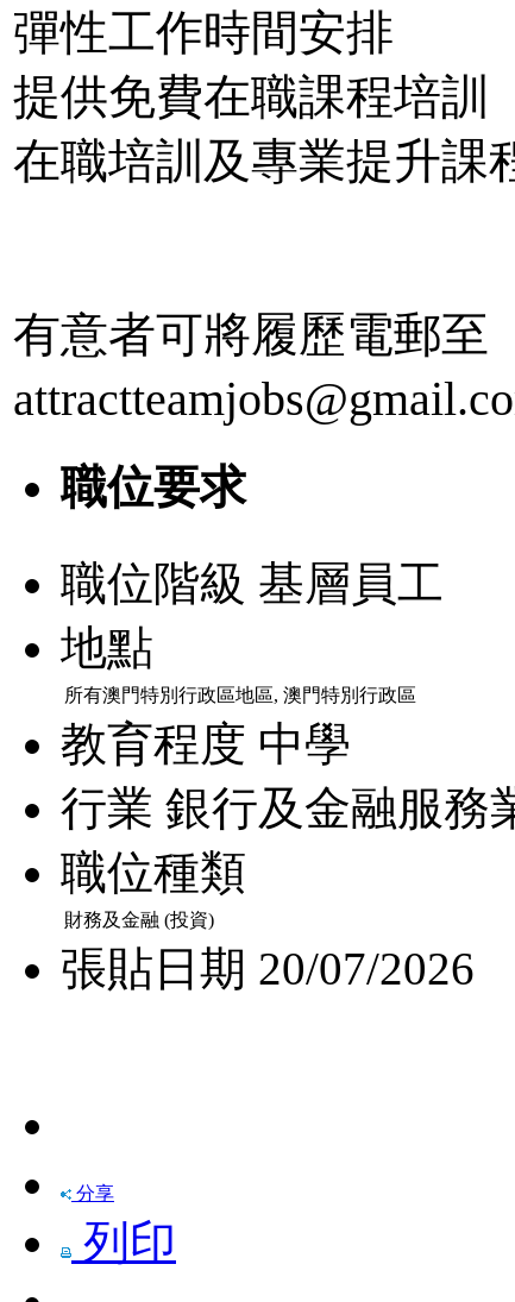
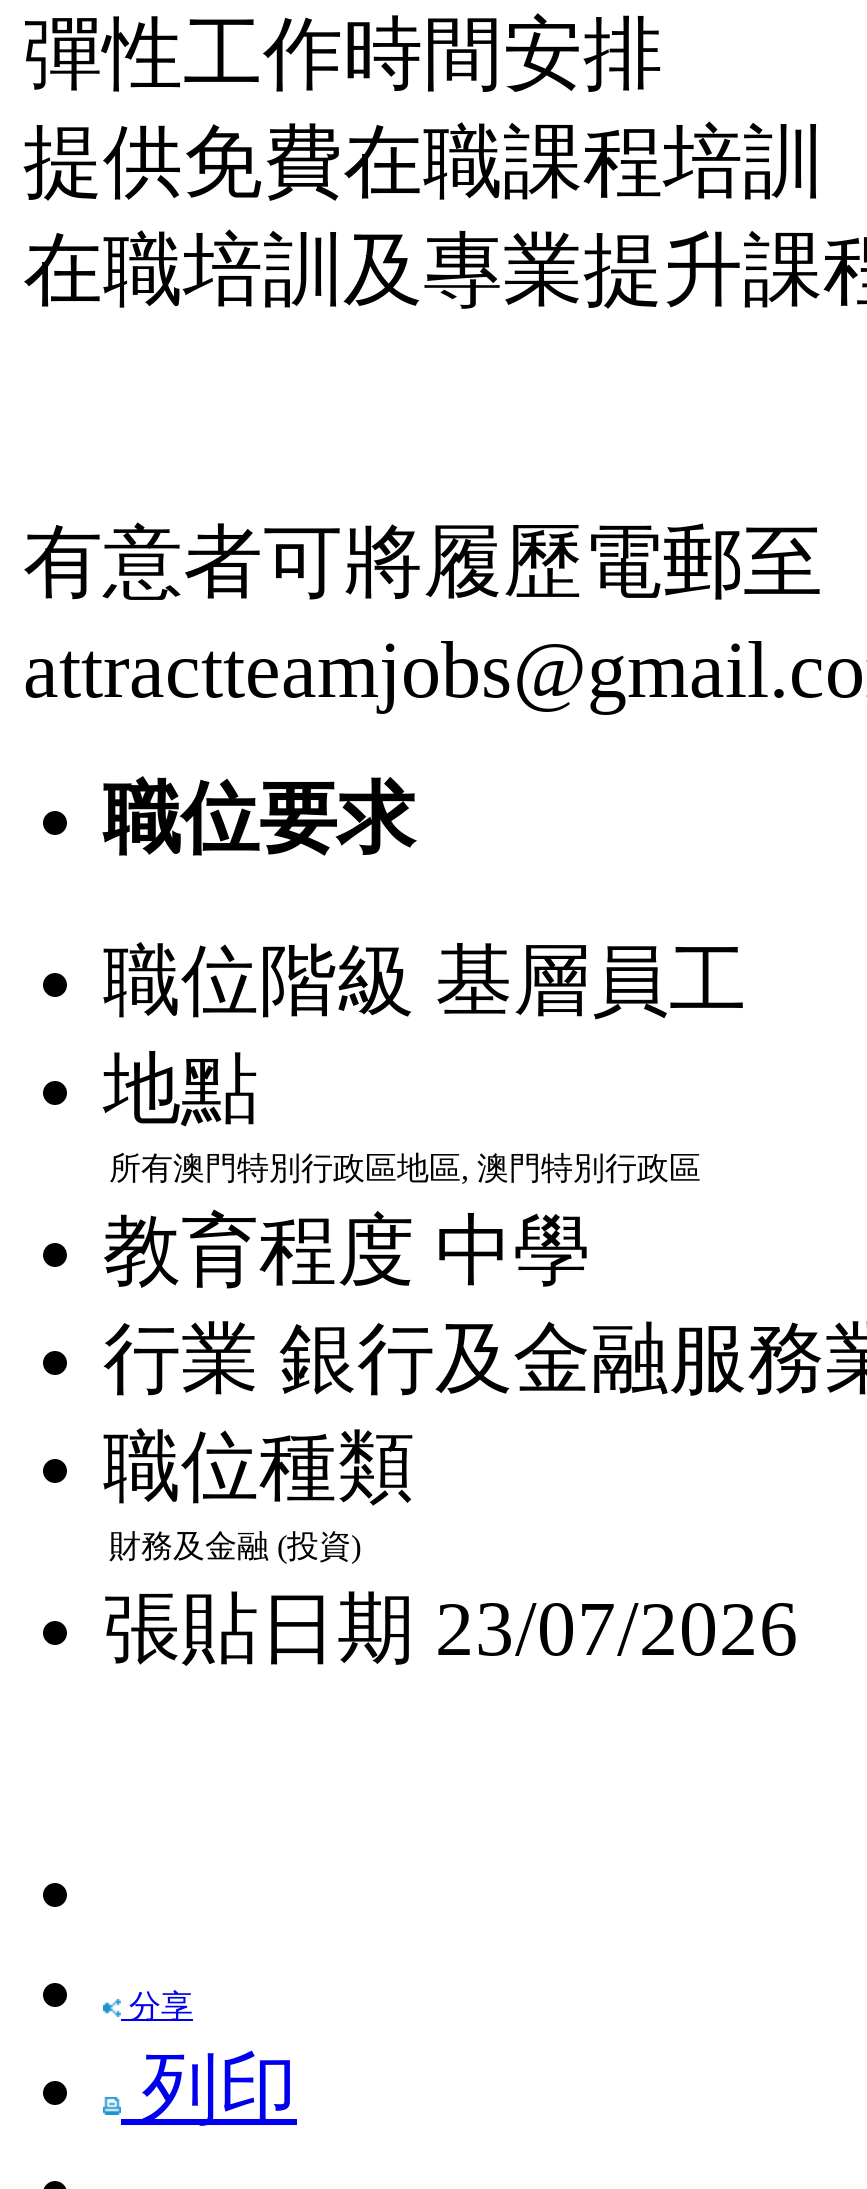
[61,943,475,994] 張貼日期20/07/2026 -> [103,1585,799,1671] 張貼日期23/07/2026

